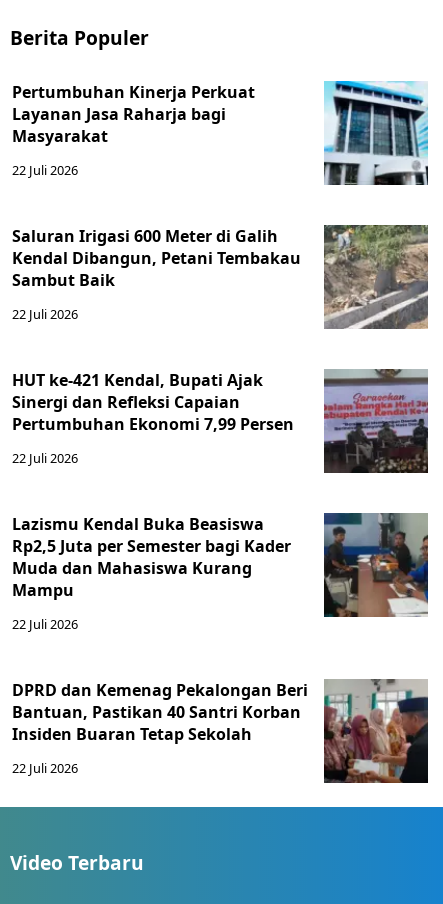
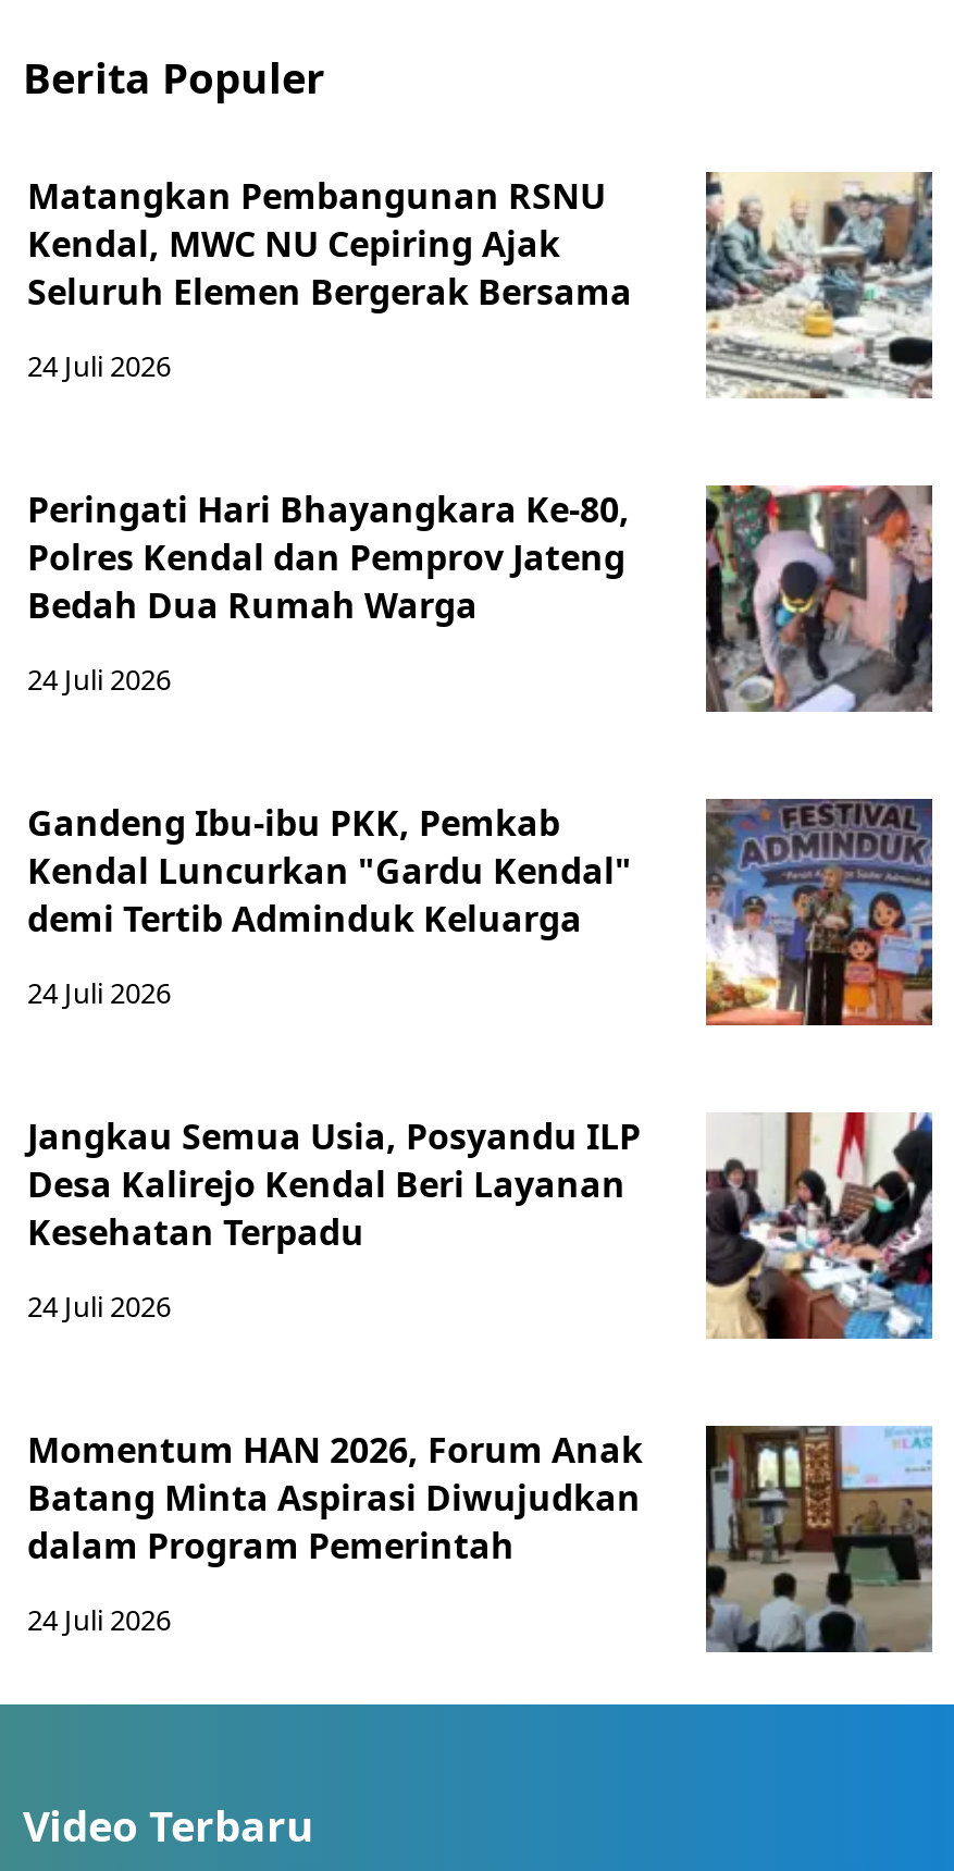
[12,81,255,147] Pertumbuhan Kinerja Perkuat | Layanan Jasa Raharja bagi | Masyarakat -> [27,172,632,316] Matangkan Pembangunan RSNU | Kendal, MWC NU Cepiring Ajak | Seluruh Elemen Bergerak Bersama
[323,80,429,186] [image] -> [704,170,934,398] [image]
[12,161,78,179] 22 Juli 2026 -> [27,346,171,385] 24 Juli 2026
[12,224,428,330] [image] | Saluran Irigasi 600 Meter di Galih | Kendal Dibangun, Petani Tembakau | Sambut Baik -> [27,483,932,712] [image] | Peringati Hari Bhayangkara Ke-80, | Polres Kendal dan Pemprov Jateng | Bedah Dua Rumah Warga
[12,305,78,323] 22 Juli 2026 -> [27,660,171,699] 24 Juli 2026
[12,369,428,474] [image] | HUT ke-421 Kendal, Bupati Ajak | Sinergi dan Refleksi Capaian | Pertumbuhan Ekonomi 7,99 Persen -> [27,799,934,1027] [image] | Gandeng Ibu-ibu PKK, Pemkab | Kendal Luncurkan "Gardu Kendal" | demi Tertib Adminduk Keluarga
[12,449,78,467] 22 Juli 2026 -> [27,973,171,1012] 24 Juli 2026
[12,512,429,618] [image] | Lazismu Kendal Buka Beasiswa | Rp2,5 Juta per Semester bagi Kader | Muda dan Mahasiswa Kurang | Mampu -> [27,1110,934,1341] [image] | Jangkau Semua Usia, Posyandu ILP | Desa Kalirejo Kendal Beri Layanan | Kesehatan Terpadu
[12,615,78,633] 22 Juli 2026 -> [27,1287,171,1326] 24 Juli 2026
[12,678,429,784] [image] | DPRD dan Kemenag Pekalongan Beri | Bantuan, Pastikan 40 Santri Korban | Insiden Buaran Tetap Sekolah -> [27,1426,934,1654] [image] | Momentum HAN 2026, Forum Anak | Batang Minta Aspirasi Diwujudkan | dalam Program Pemerintah
[12,759,78,777] 22 Juli 2026 -> [27,1600,171,1639] 24 Juli 2026

